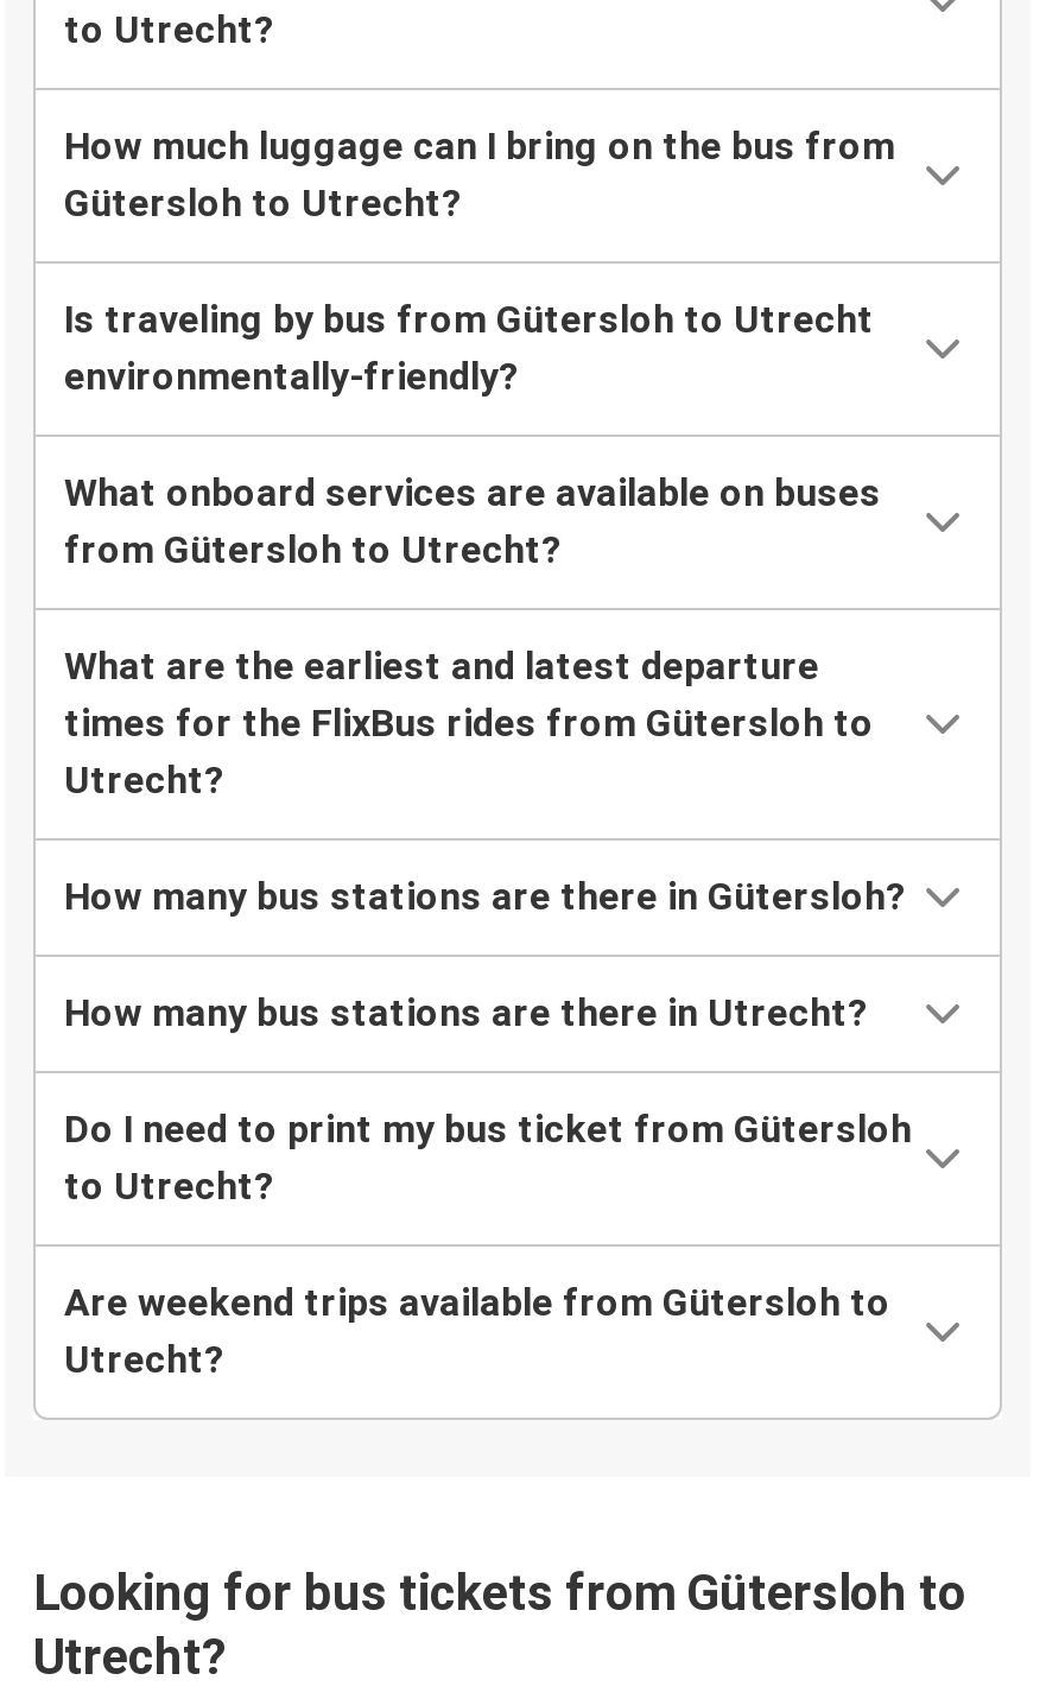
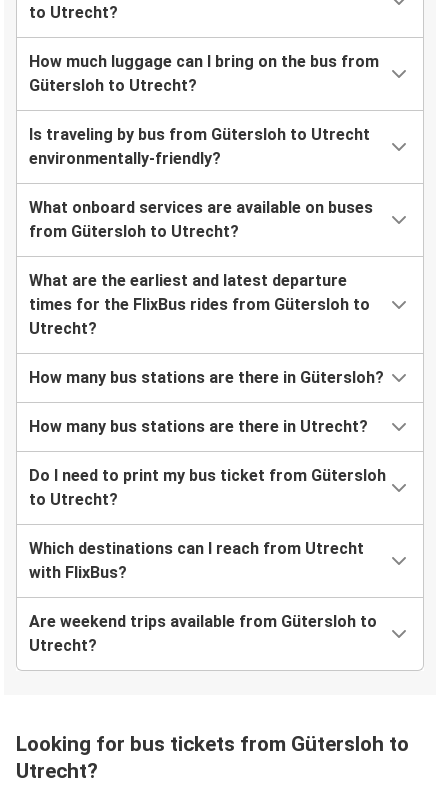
none -> [29,539,364,582] Which destinations can I reach from Utrecht | with FlixBus?

